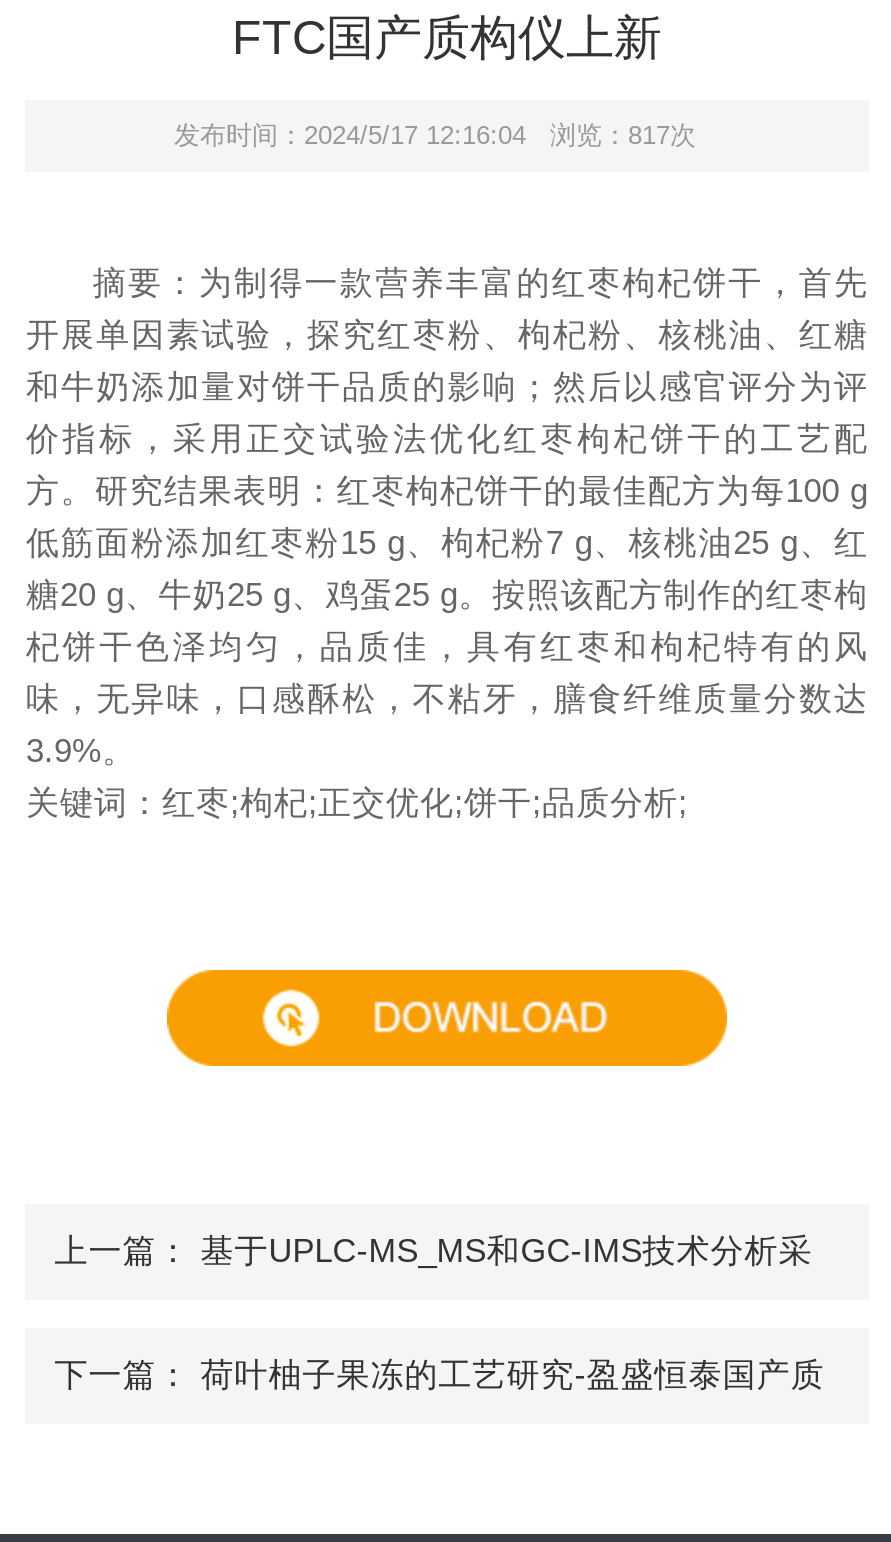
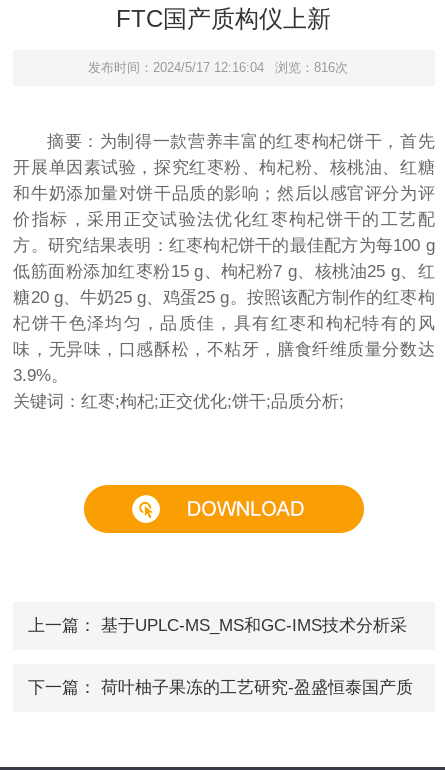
[174,120,696,150] 发布时间：2024/5/17 12:16:04 浏览：817次 -> [87,60,348,75] 发布时间：2024/5/17 12:16:04 浏览：816次

